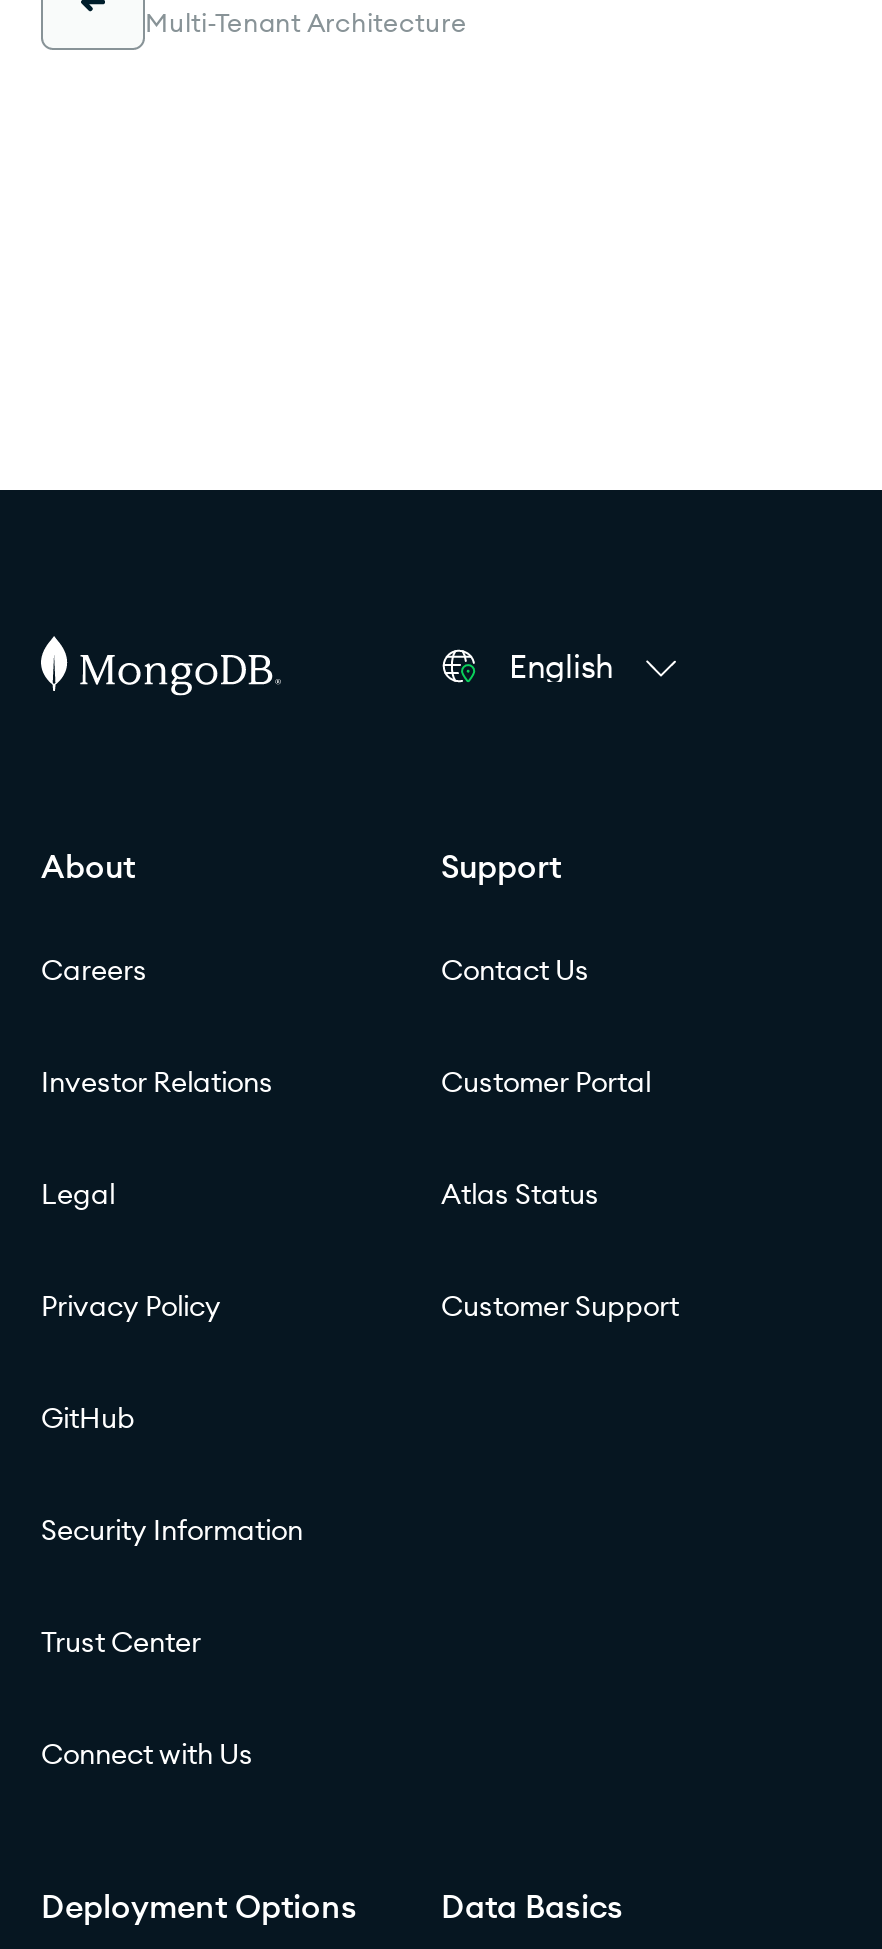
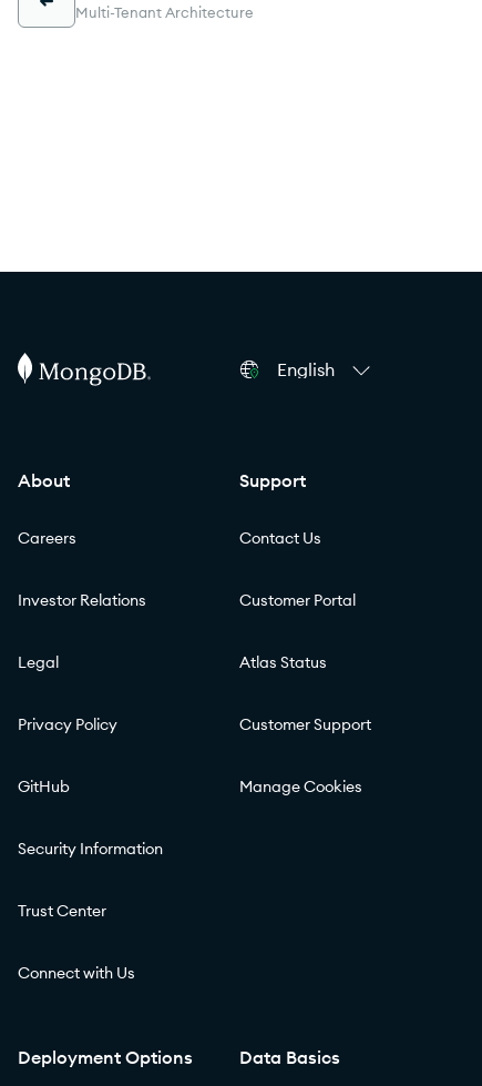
none -> [239,777,362,796] Manage Cookies

